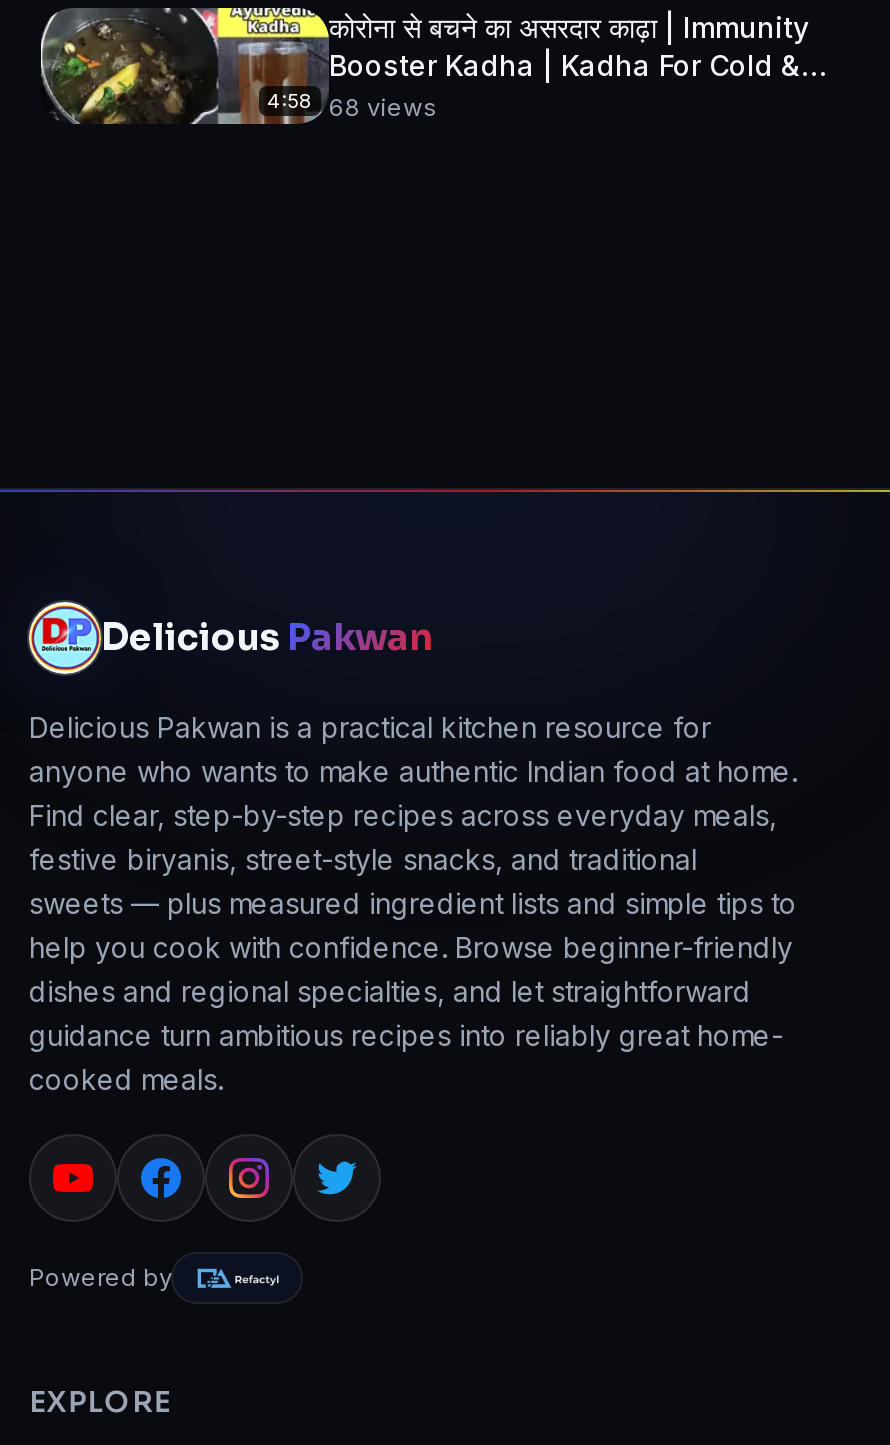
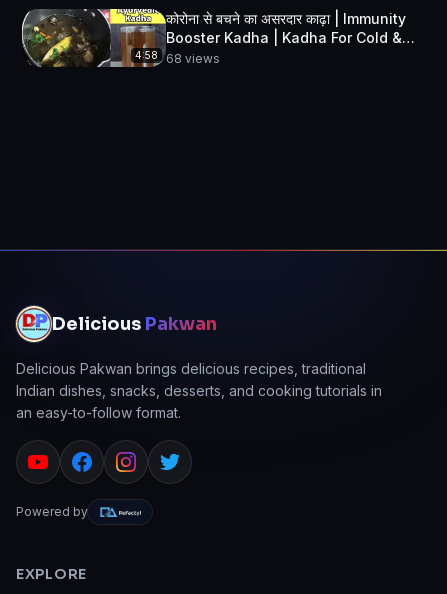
[29,710,797,1096] Delicious Pakwan is a practical kitchen resource for | anyone who wants to make authentic Indian food at home. | Find clear, step-by-step recipes across everyday meals, | festive biryanis, street-style snacks, and traditional | sweets — plus measured ingredient lists and simple tips to | help you cook with confidence. Browse beginner-friendly | dishes and regional specialties, and let straightforward | guidance turn ambitious recipes into reliably great home- | cooked meals. -> [16,360,382,421] Delicious Pakwan brings delicious recipes, traditional | Indian dishes, snacks, desserts, and cooking tutorials in | an easy-to-follow format.

